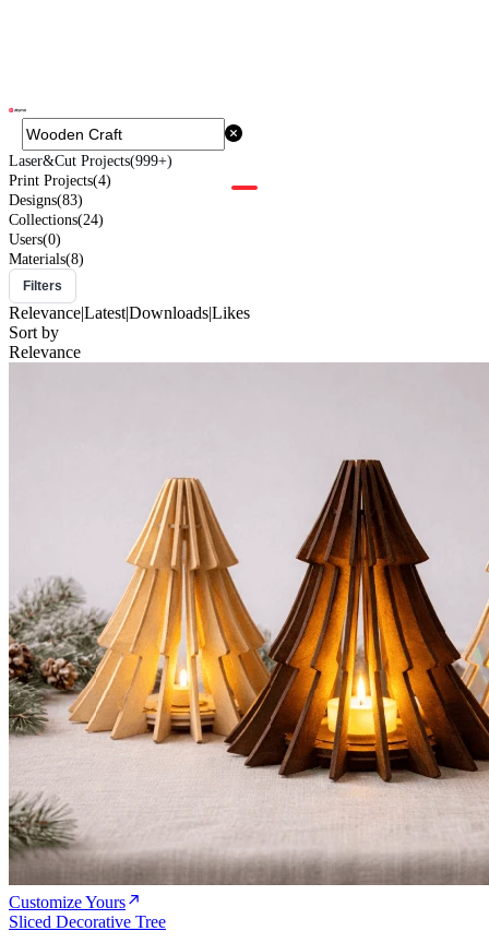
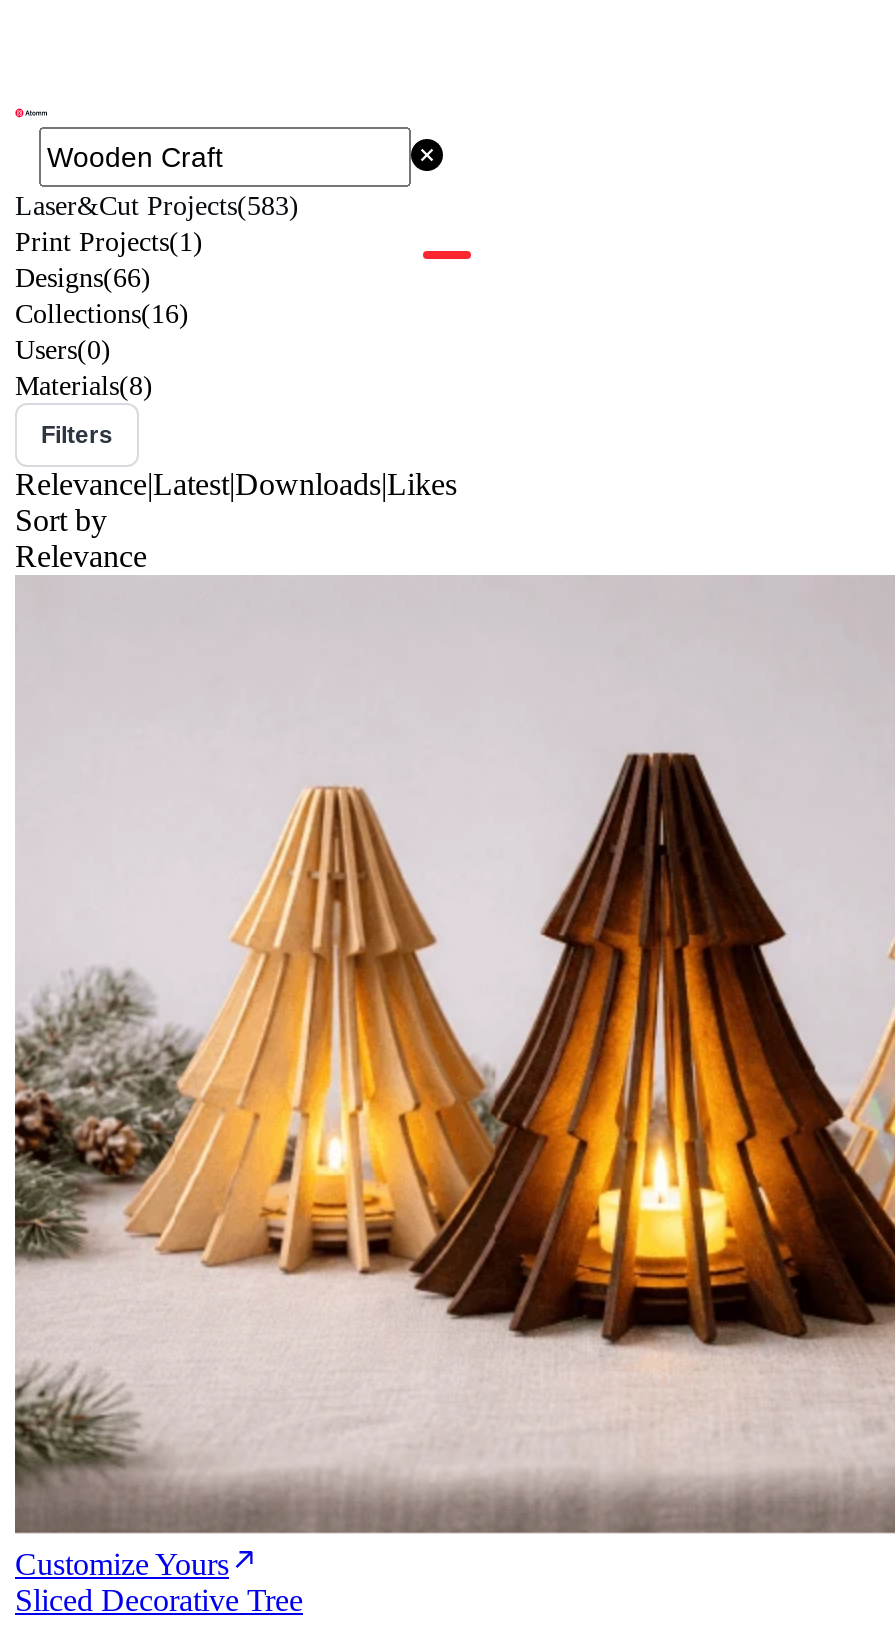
[9,153,172,169] Laser&Cut Projects(999+) -> [15,191,299,221] Laser&Cut Projects(583)
[9,172,111,189] Print Projects(4) -> [15,227,203,257] Print Projects(1)
[9,192,83,208] Designs(83) -> [15,263,151,293] Designs(66)
[9,212,104,228] Collections(24) -> [15,299,189,329] Collections(16)

